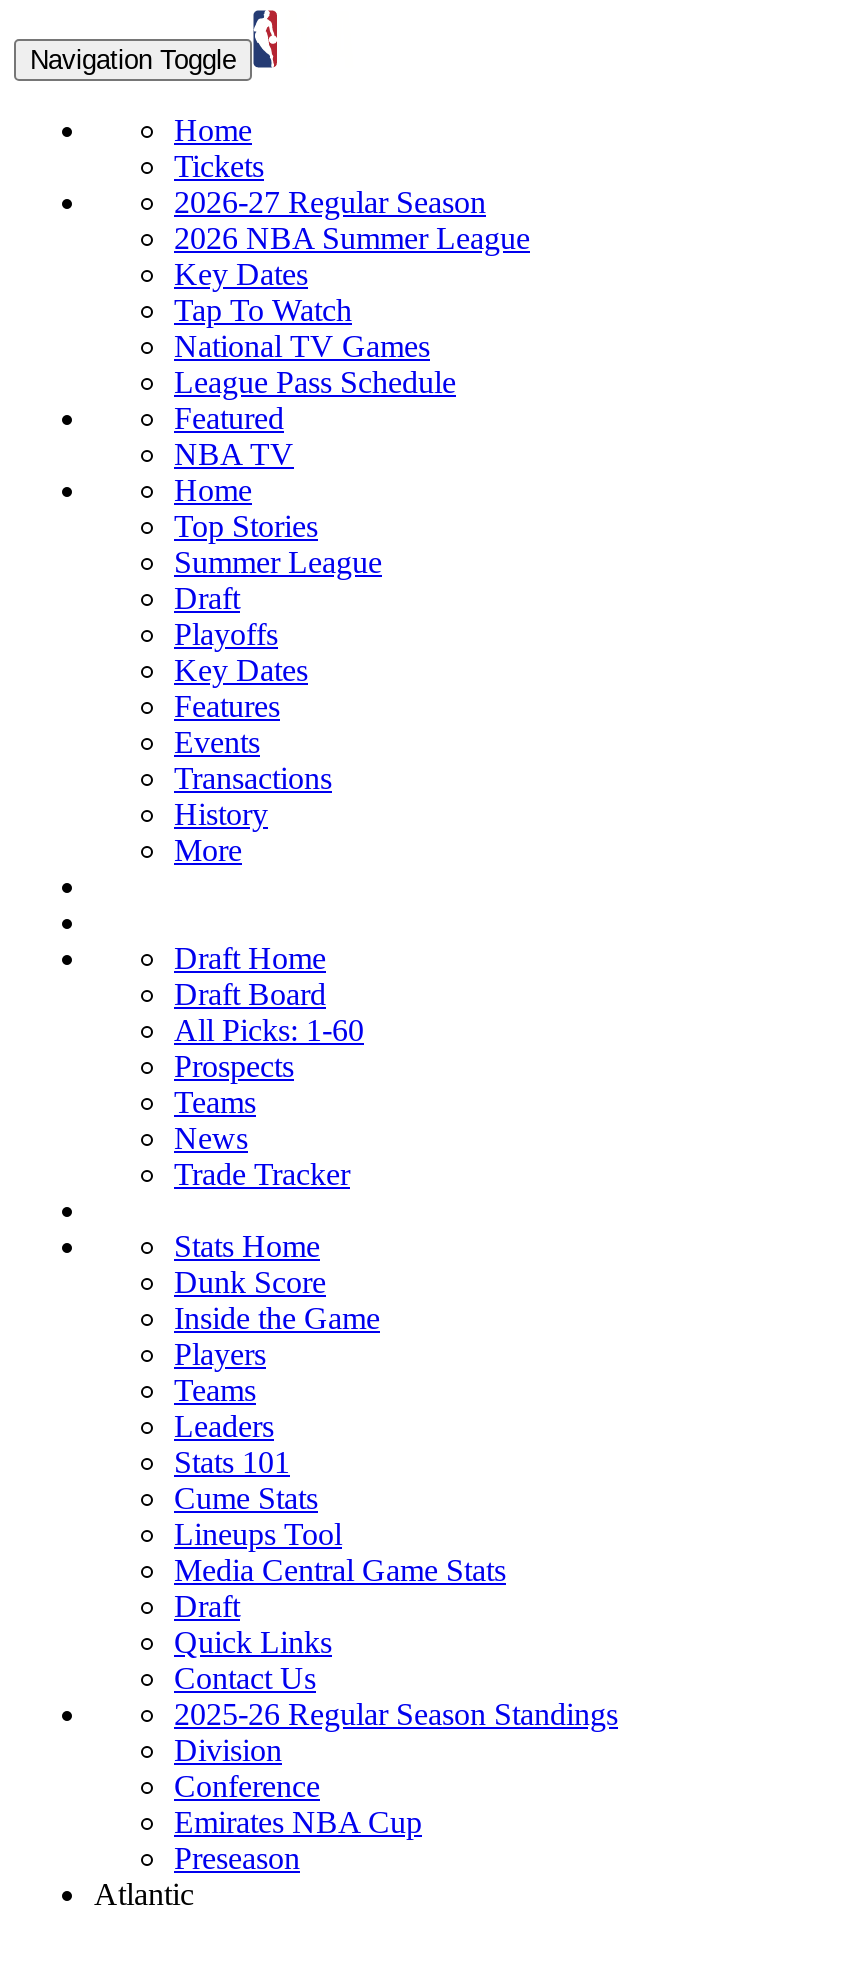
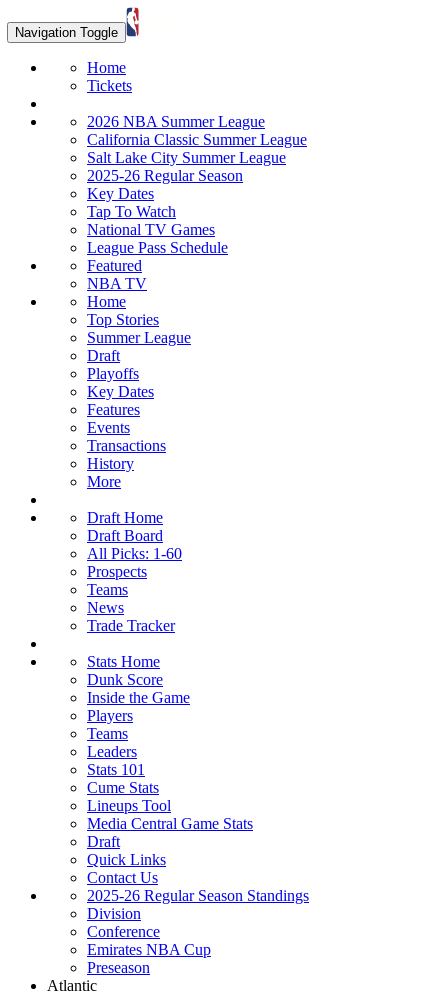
[174,185,486,219] 2026-27 Regular Season -> none
none -> [87,131,307,184] California Classic Summer League | Salt Lake City Summer League | 2025-26 Regular Season
moved [174,257,456,867] -> [87,185,228,490]: Key Dates | Tap To Watch | National TV Games | ... | History | More

